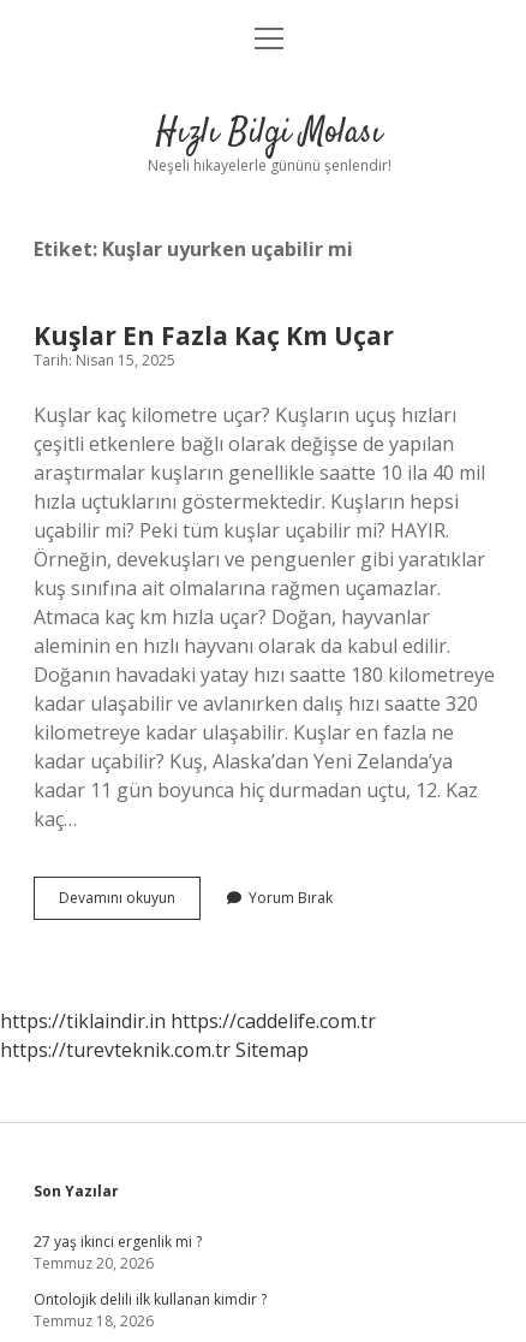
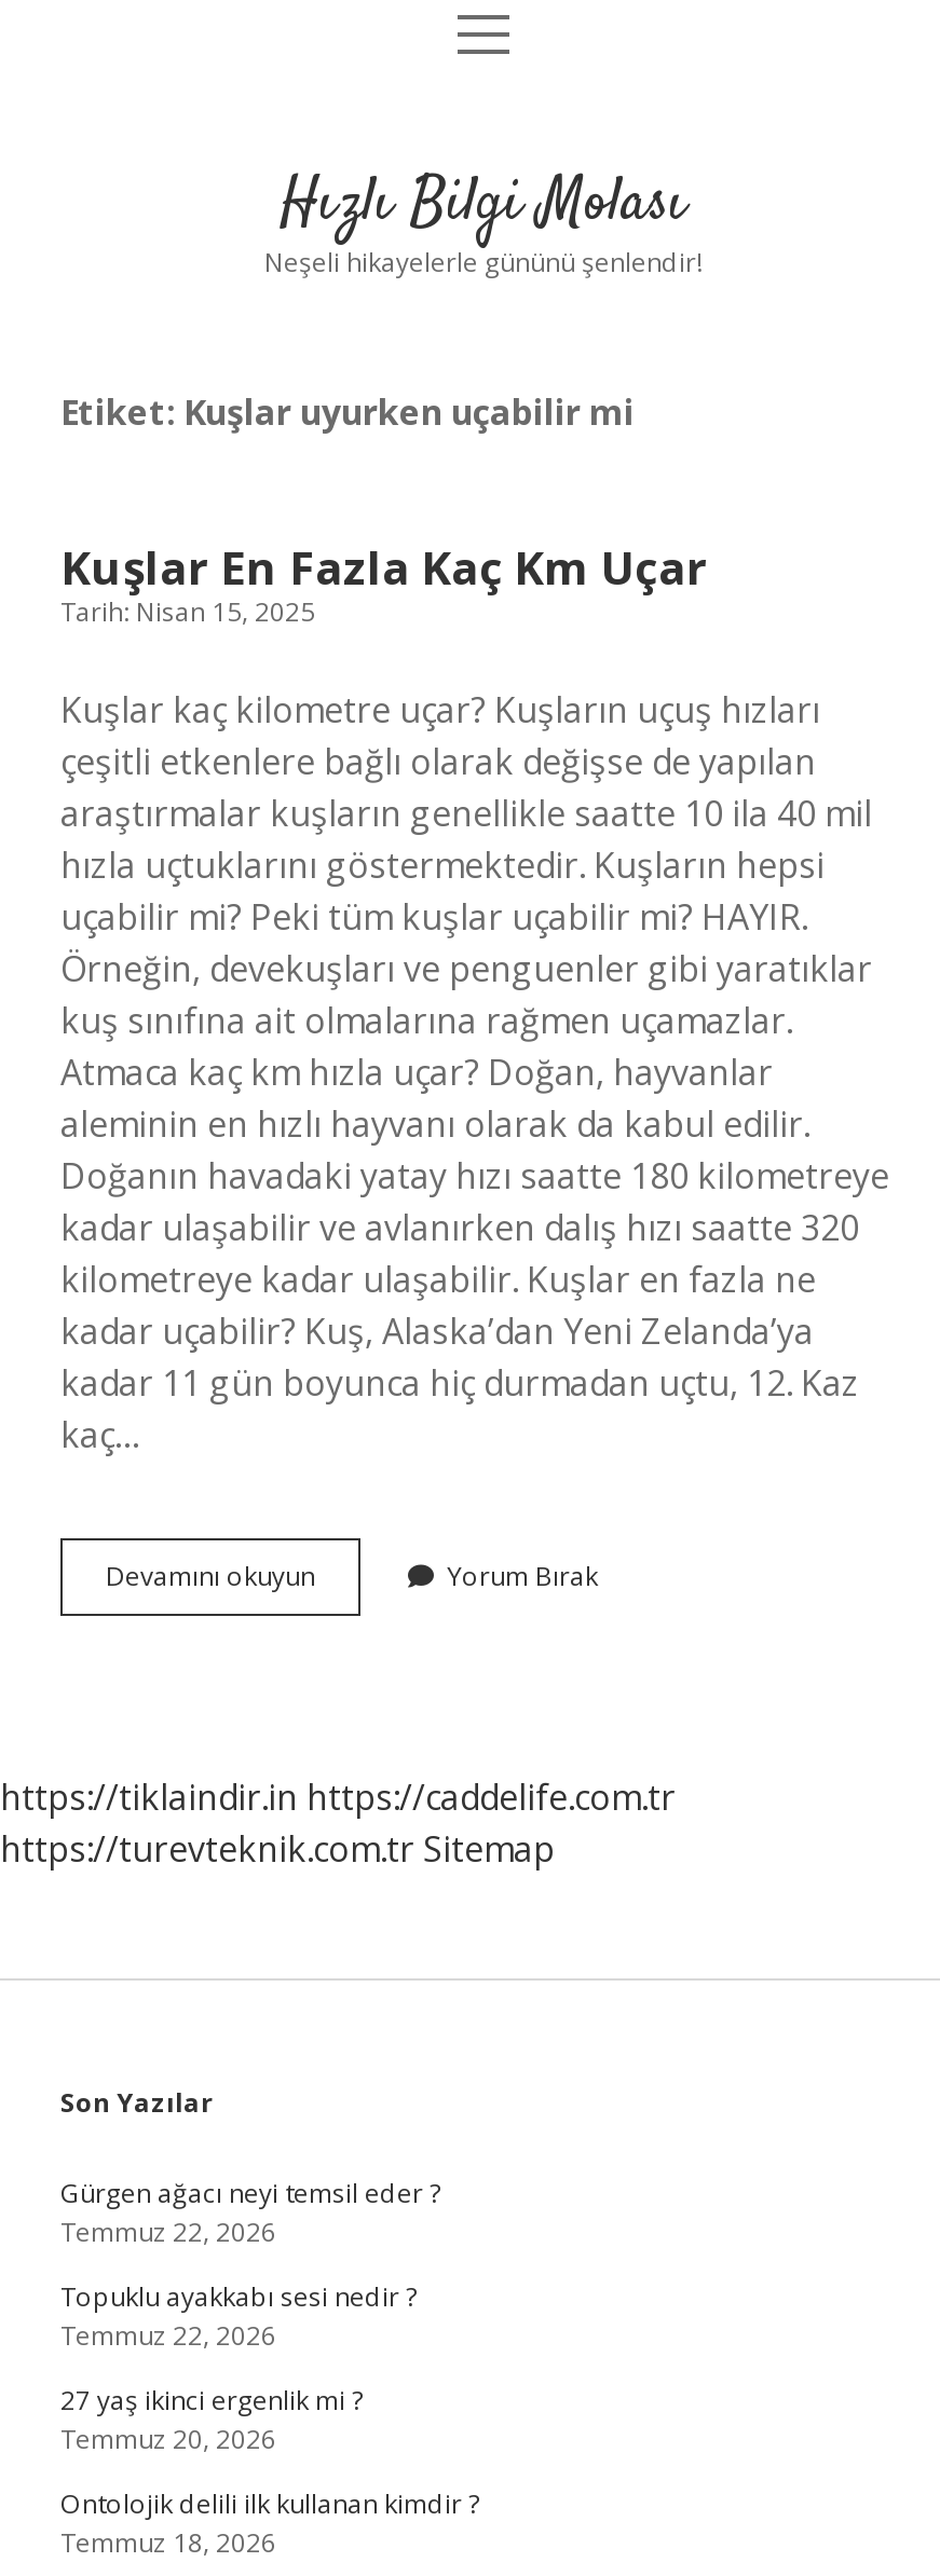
none -> [60,2175,440,2354] Gürgen ağacı neyi temsil eder ? | Temmuz 22, 2026 | Topuklu ayakkabı sesi nedir ? | Temmuz 22, 2026

